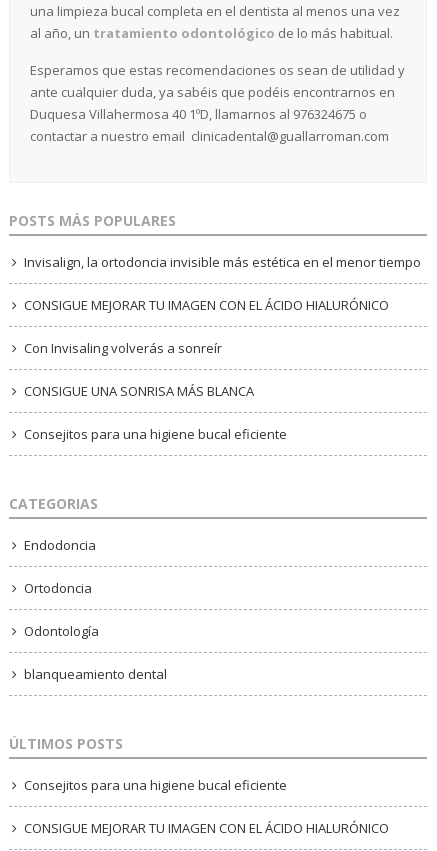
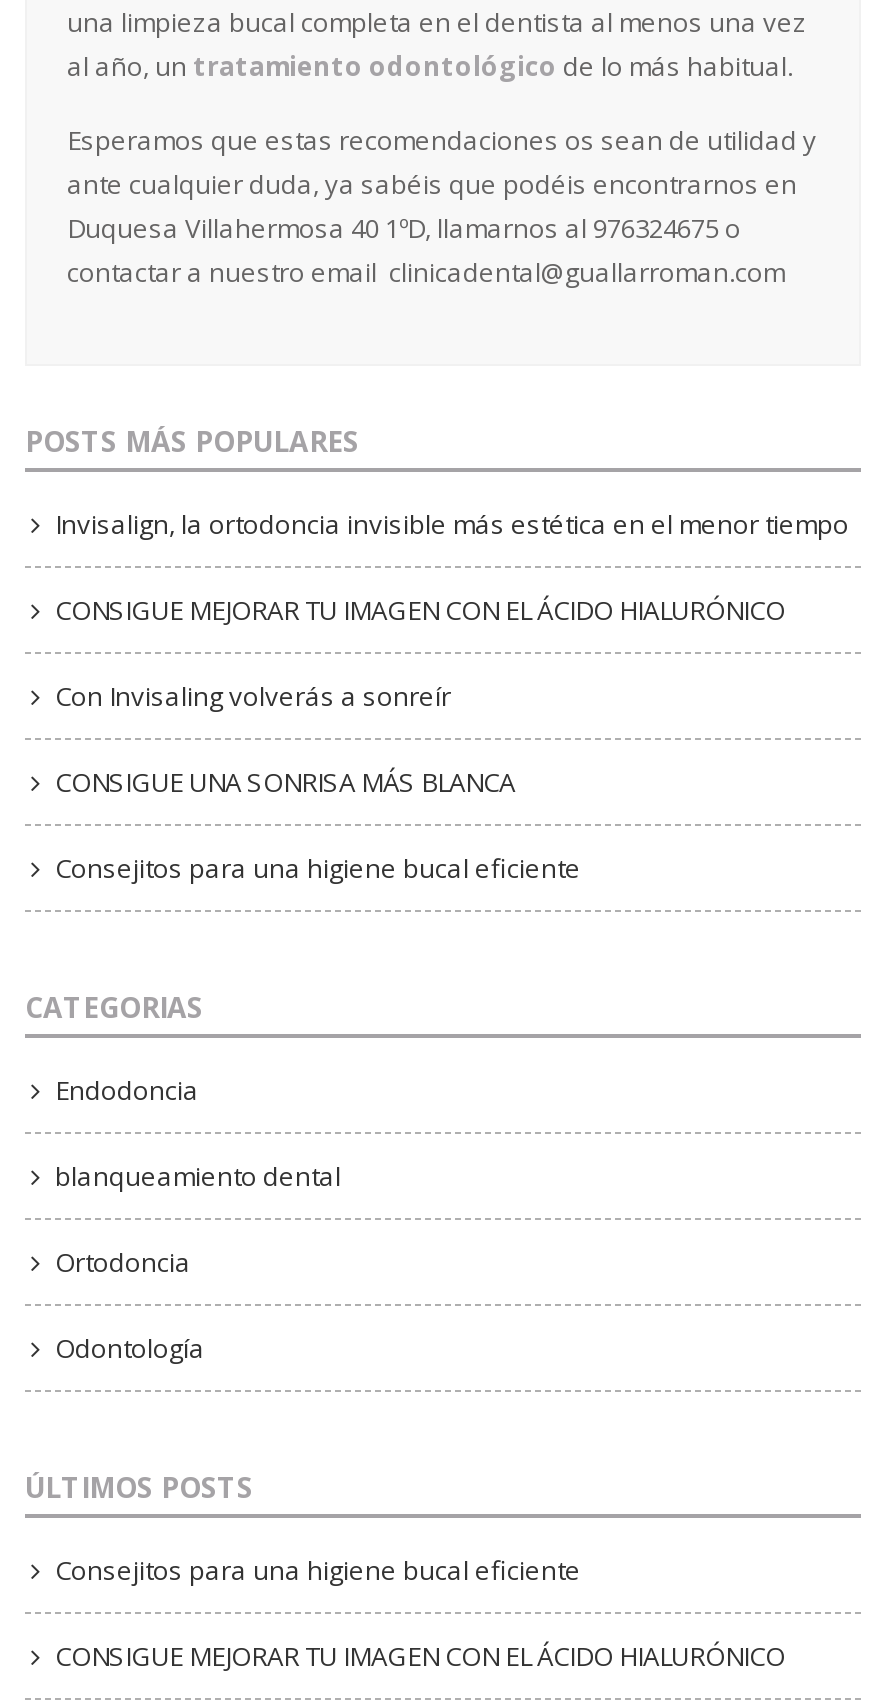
moved [24,579,99,640] -> [55,1245,205,1367]: Ortodoncia | Odontología
moved [24,665,167,683] -> [55,1159,341,1195]: blanqueamiento dental

